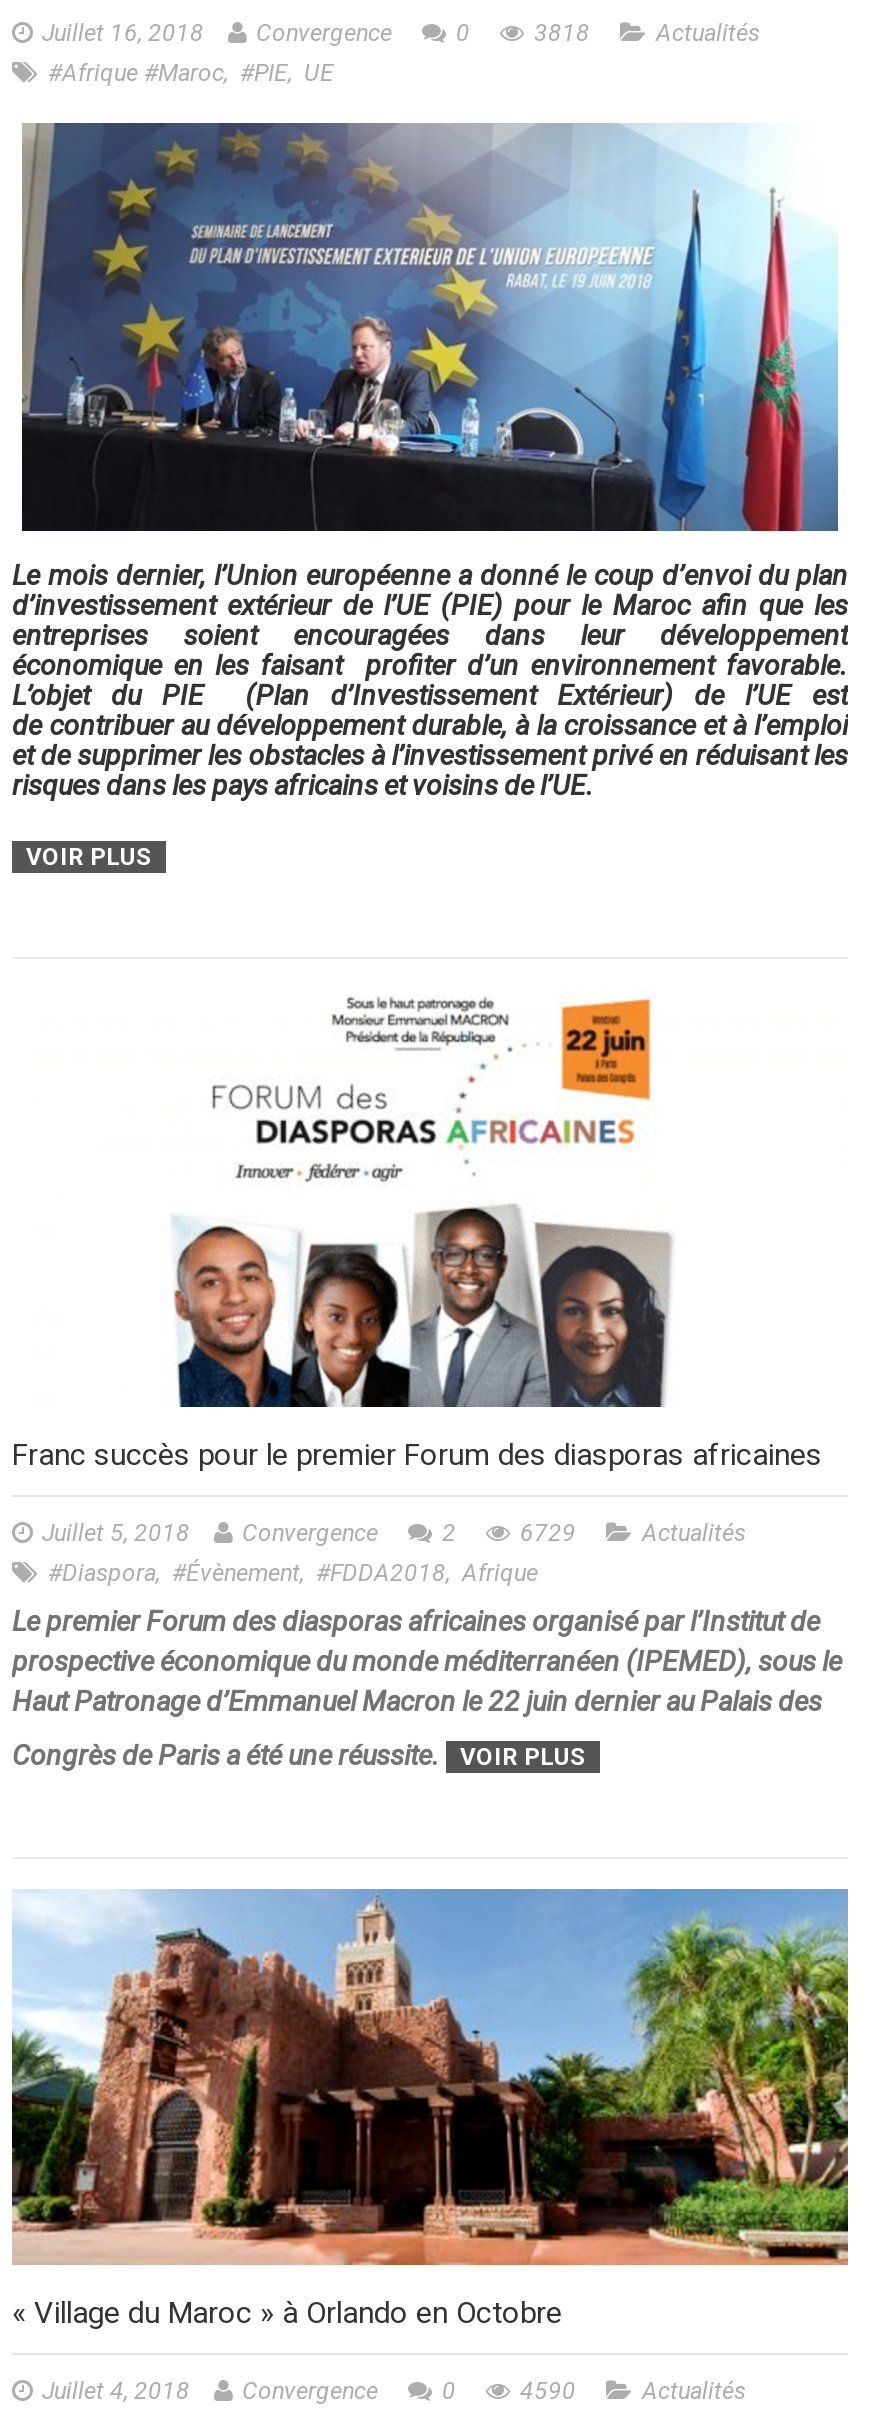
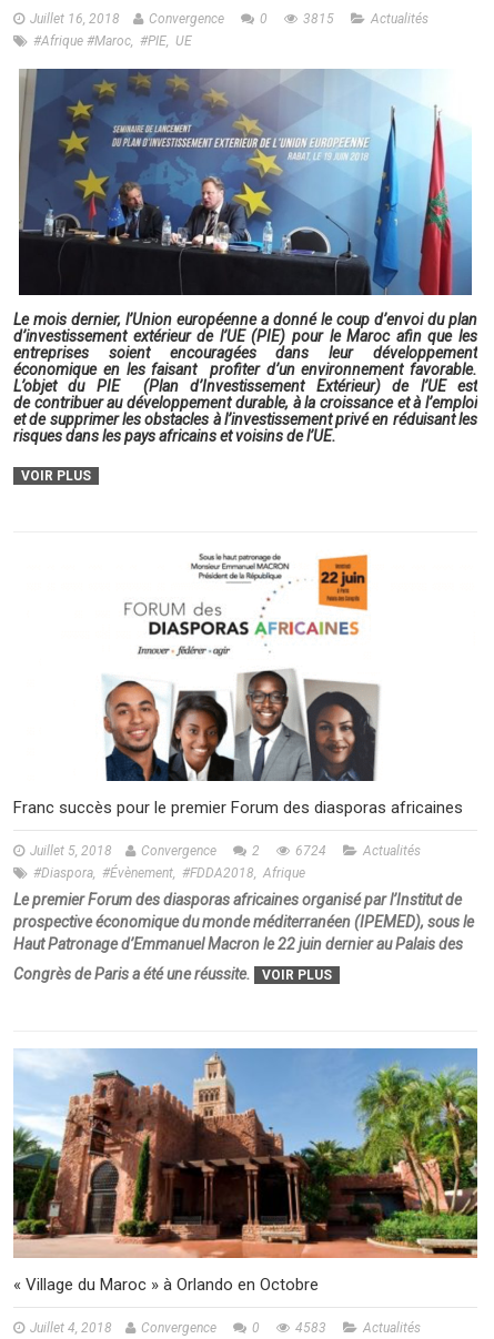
[534,20,590,48] 3818 -> [303,12,334,27] 3815
[520,1520,576,1548] 6729 -> [295,844,326,859] 6724
[520,2378,576,2406] 4590 -> [295,1320,326,1335] 4583

